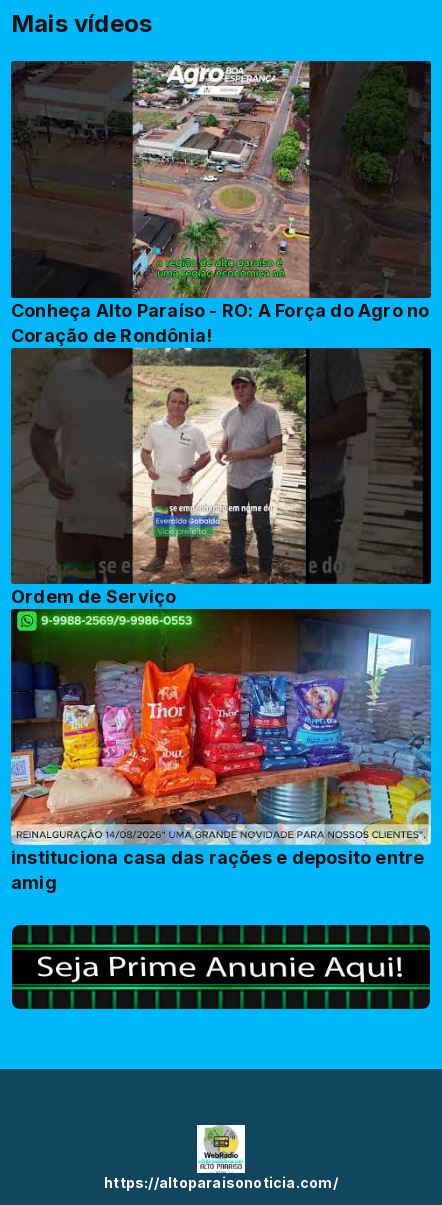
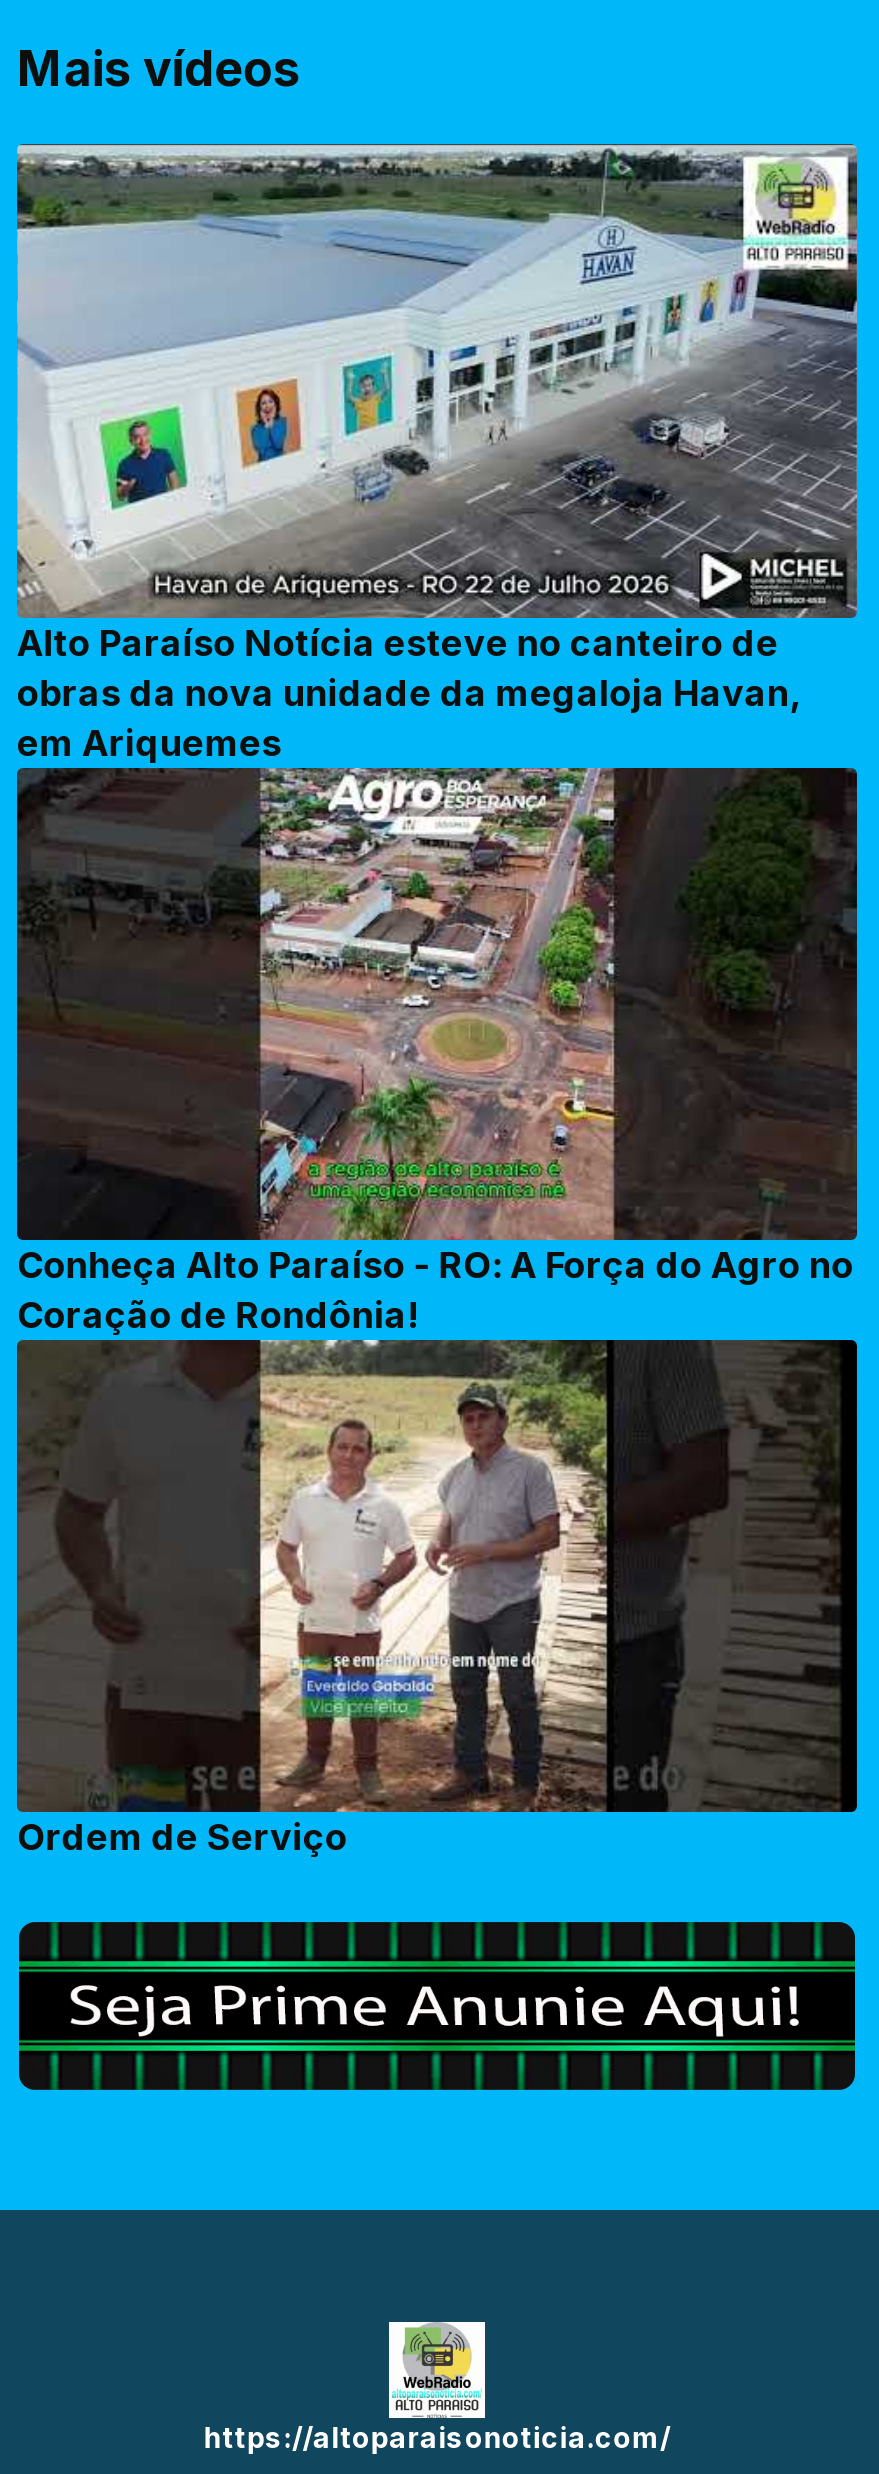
none -> [15,142,859,763] [image] | Alto Paraíso Notícia esteve no canteiro de | obras da nova unidade da megaloja Havan, | em Ariquemes
moved [10,60,432,607] -> [15,764,859,1858]: [image] | Conheça Alto Paraíso - RO: A Força do Agro no | Coração de Rondônia! | Ordem de Serviço
[10,608,432,893] [image] | instituciona casa das rações e deposito entre | amig -> none

